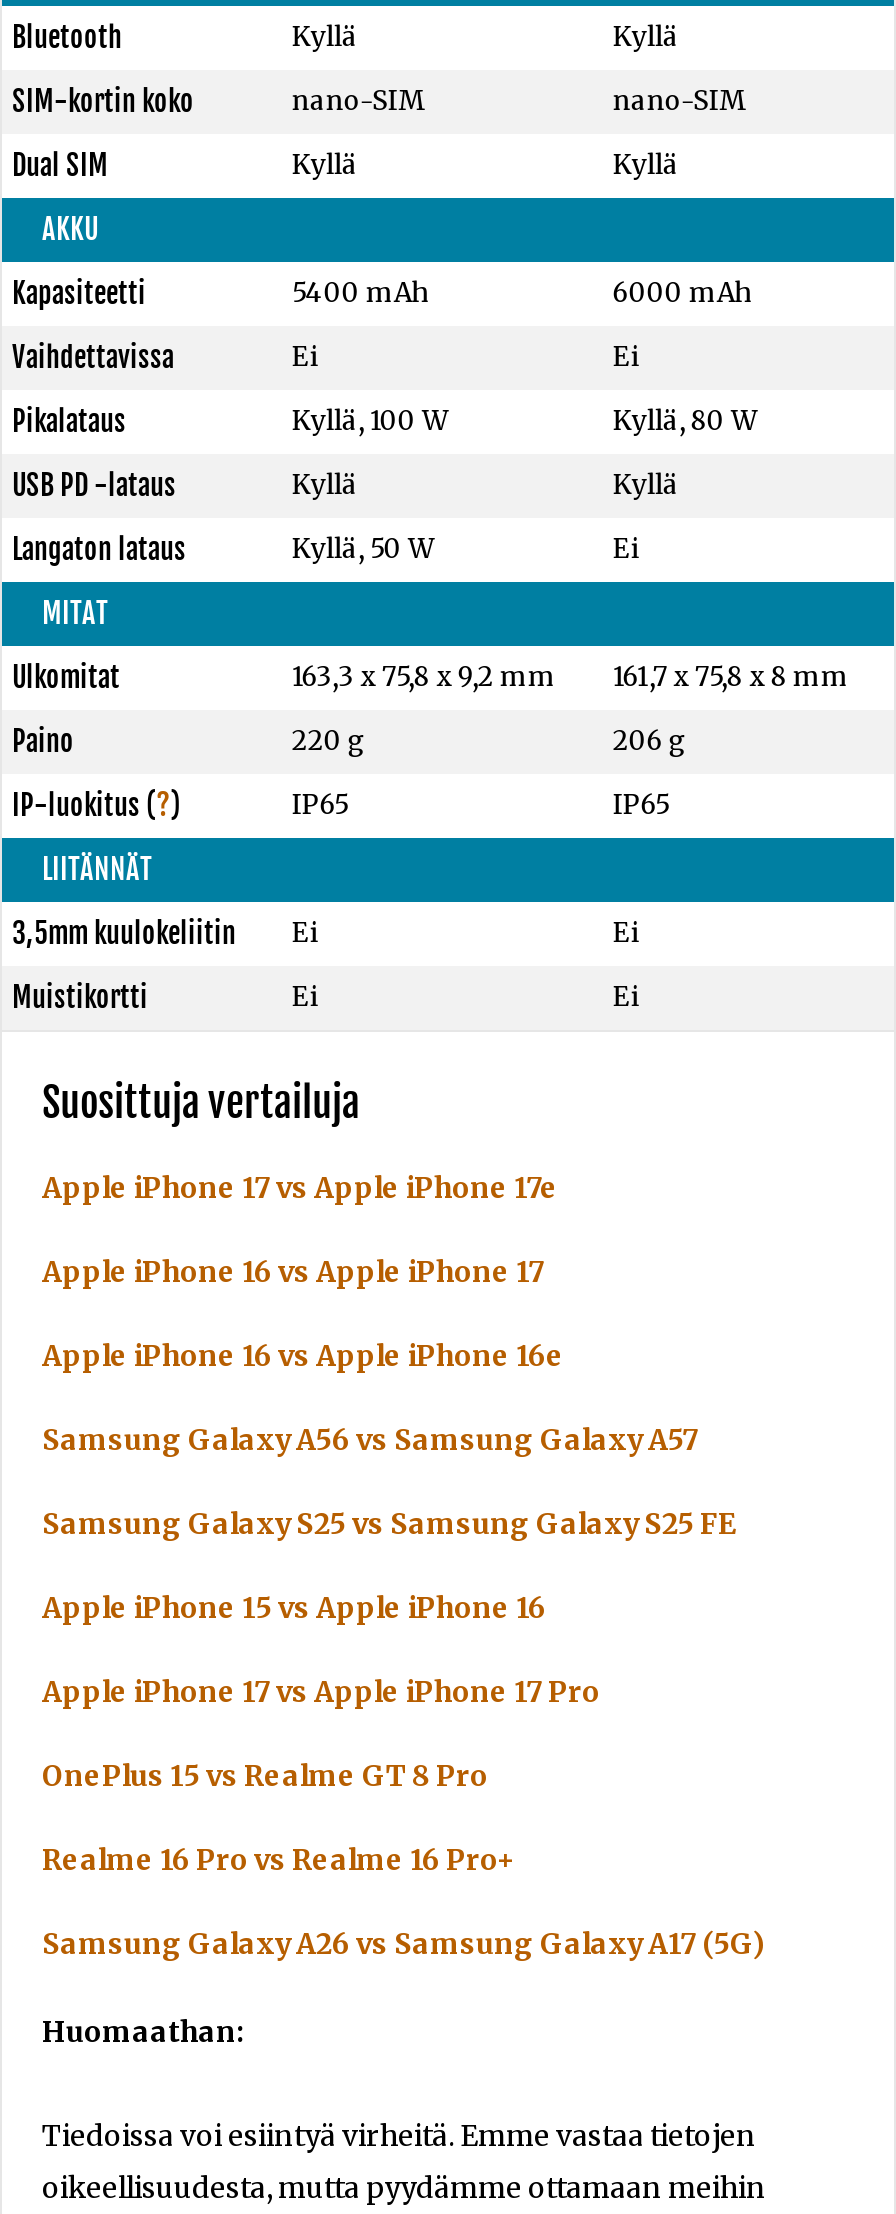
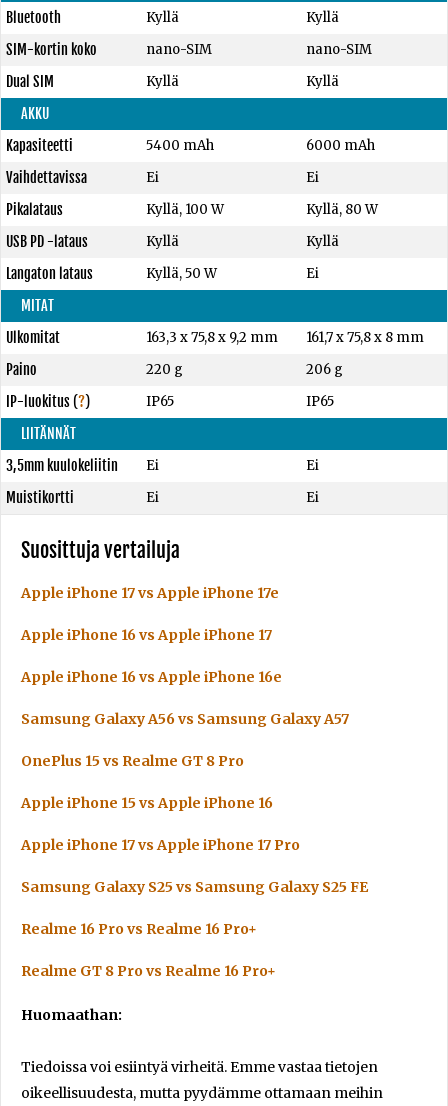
moved [42,1506,736,1542] -> [21,878,368,896]: Samsung Galaxy S25 vs Samsung Galaxy S25 FE
moved [42,1758,488,1794] -> [21,752,244,770]: OnePlus 15 vs Realme GT 8 Pro
[42,1926,766,1962] Samsung Galaxy A26 vs Samsung Galaxy A17 (5G) -> [21,962,276,980] Realme GT 8 Pro vs Realme 16 Pro+

